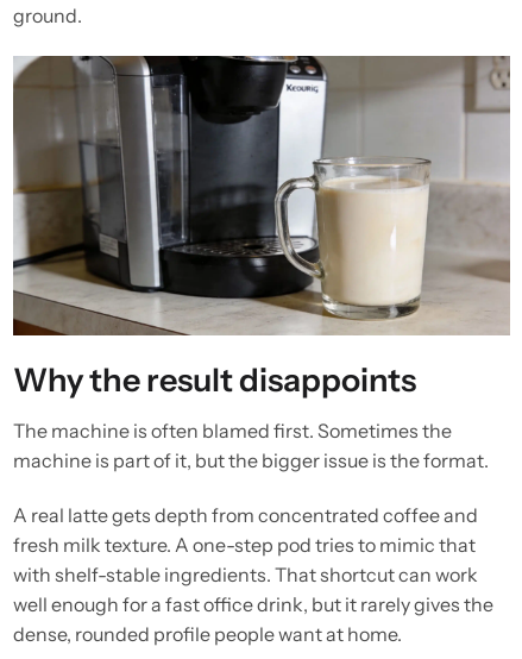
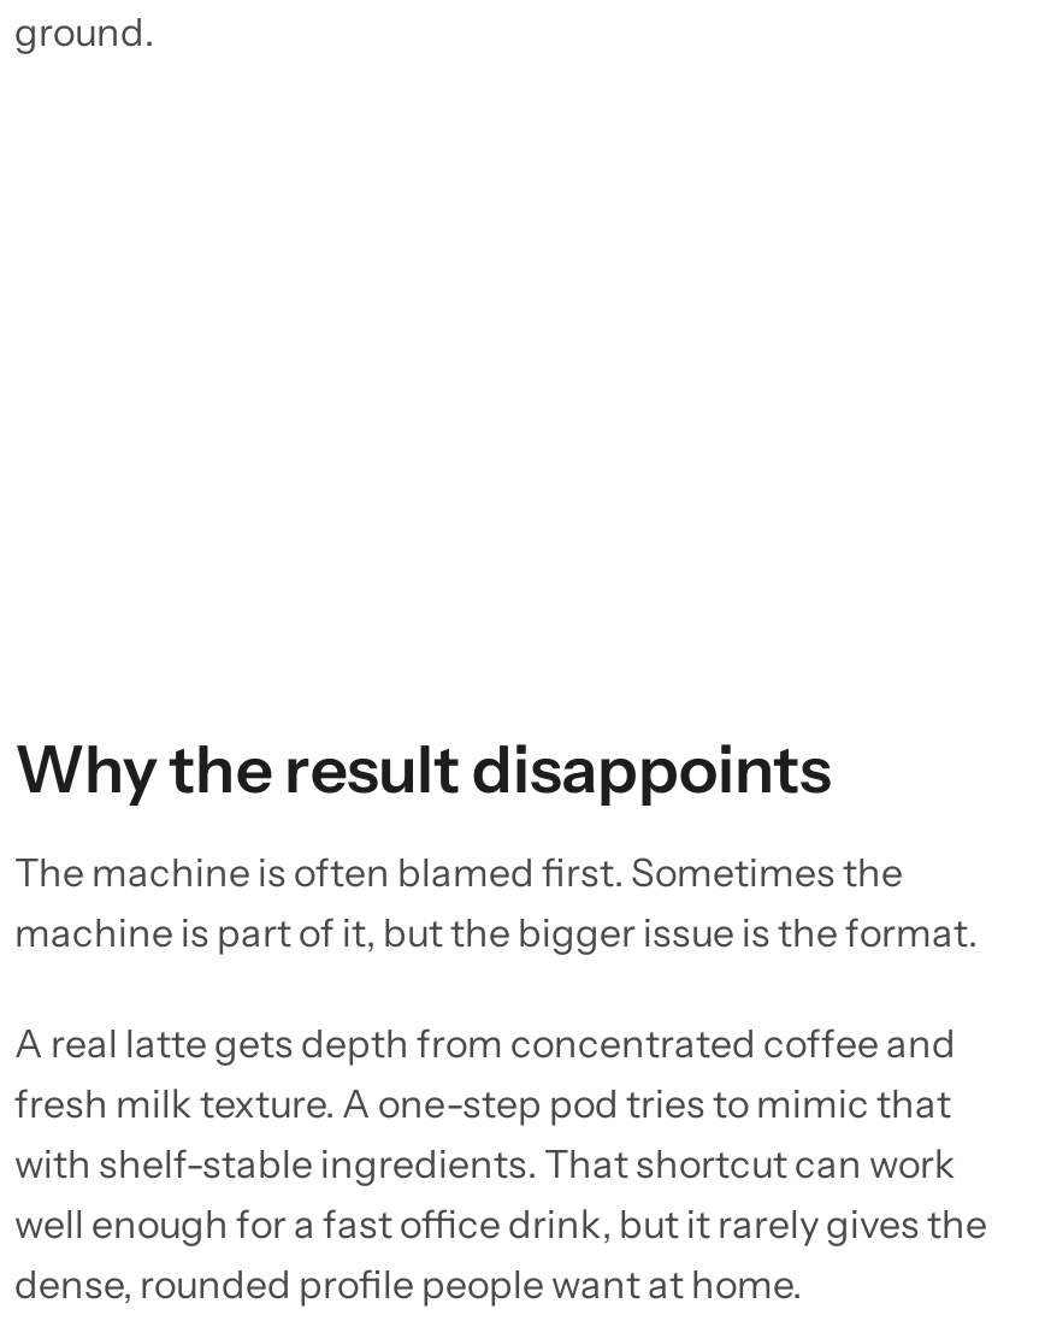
[12,55,511,337] [image] -> none

